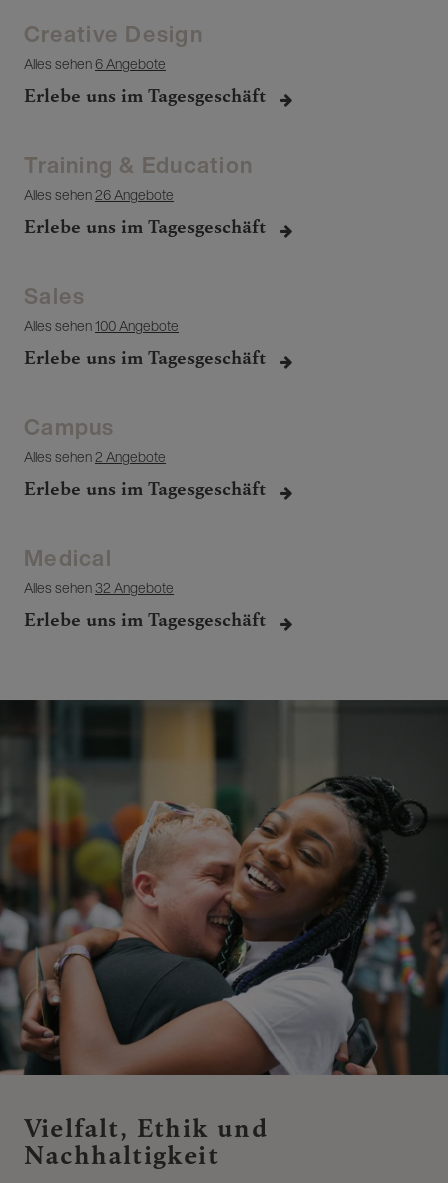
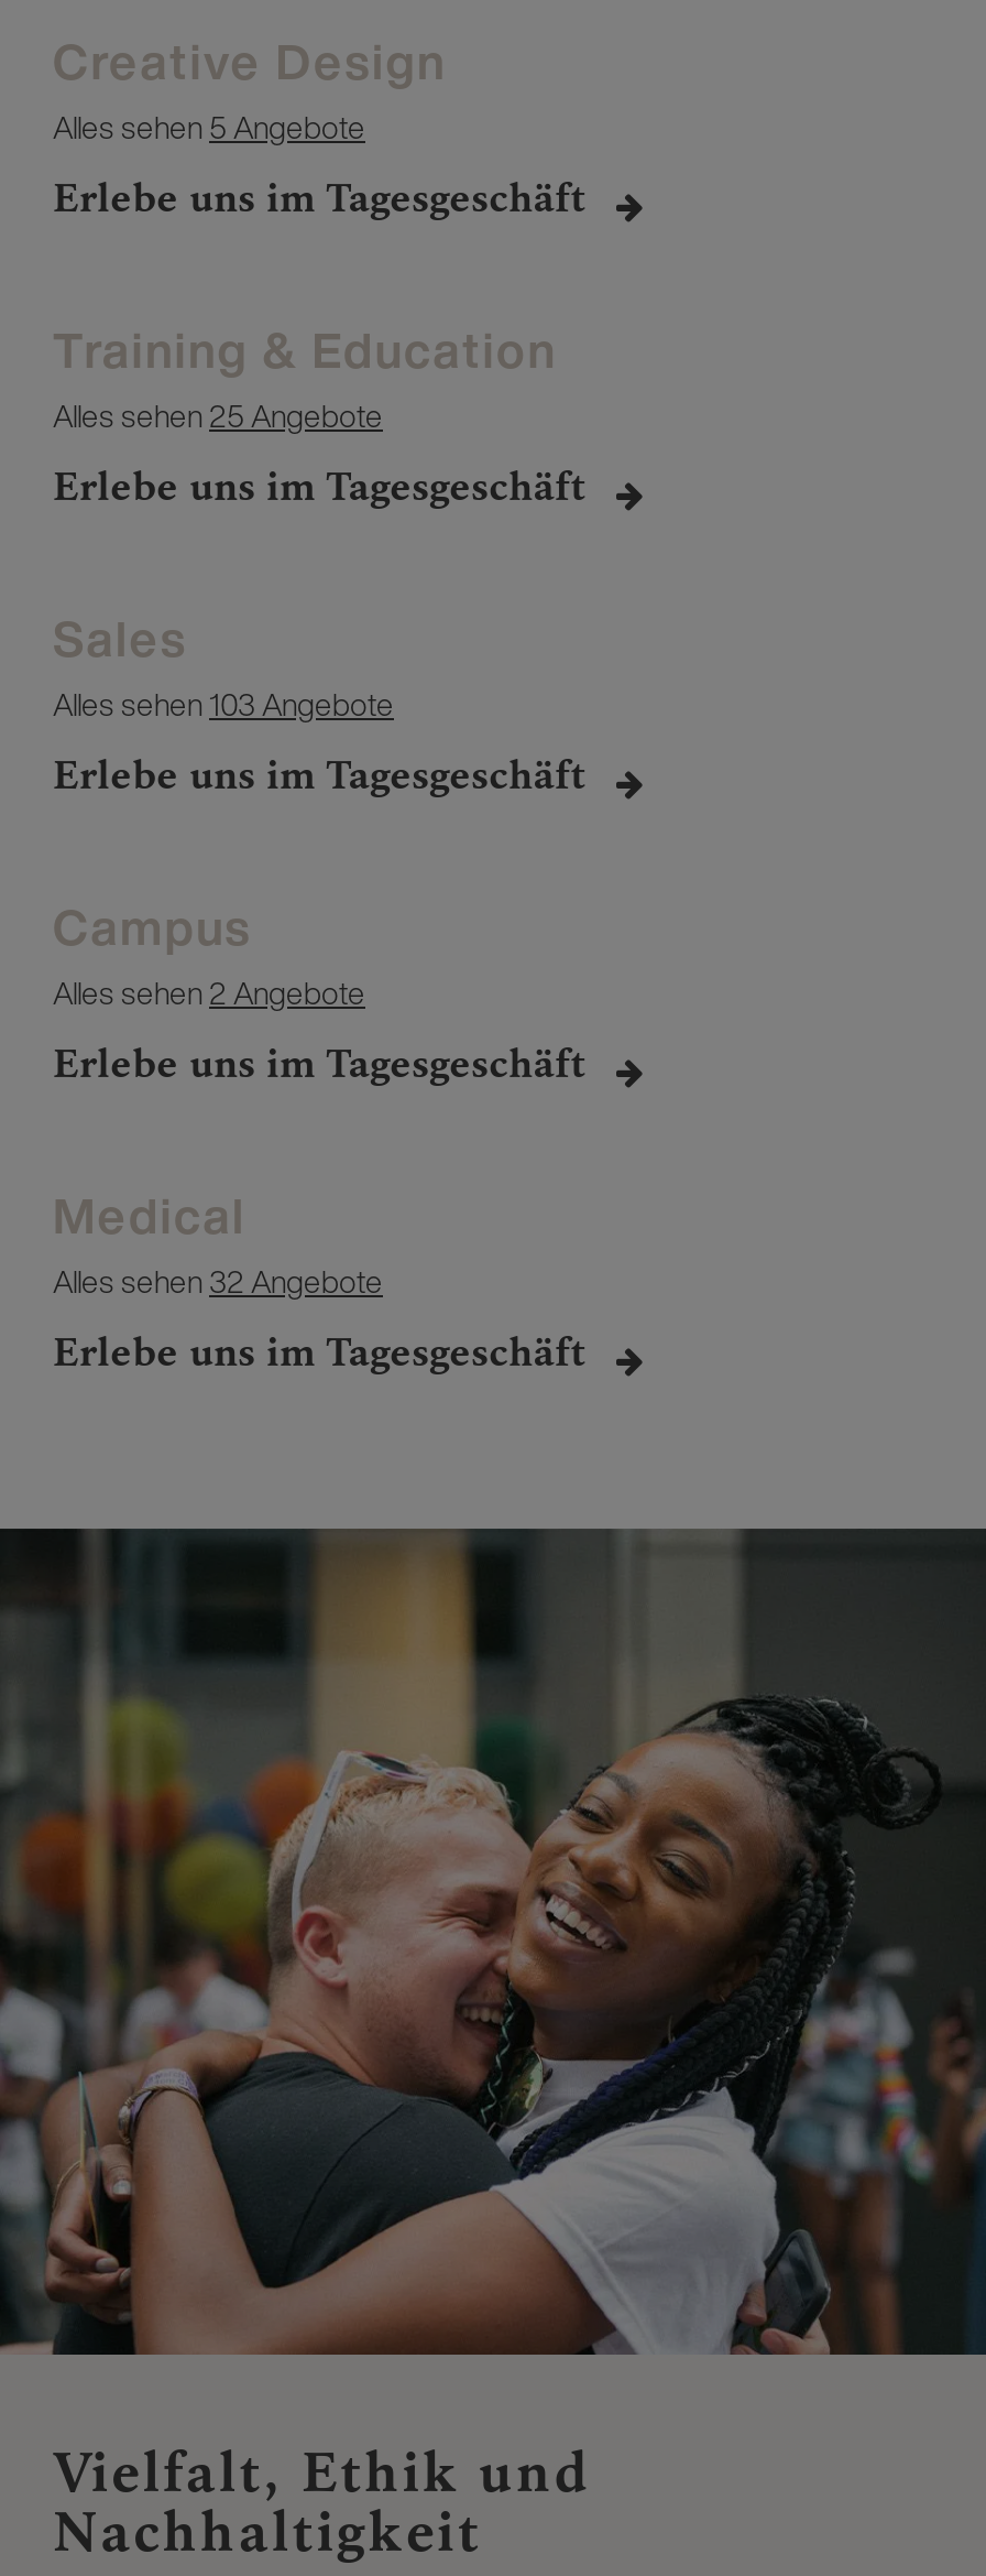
[24,53,166,74] Alles sehen 6 Angebote -> [53,104,365,150] Alles sehen 5 Angebote
[24,184,174,205] Alles sehen 26 Angebote -> [53,392,383,438] Alles sehen 25 Angebote
[24,315,179,336] Alles sehen 100 Angebote -> [53,681,394,727] Alles sehen 103 Angebote

